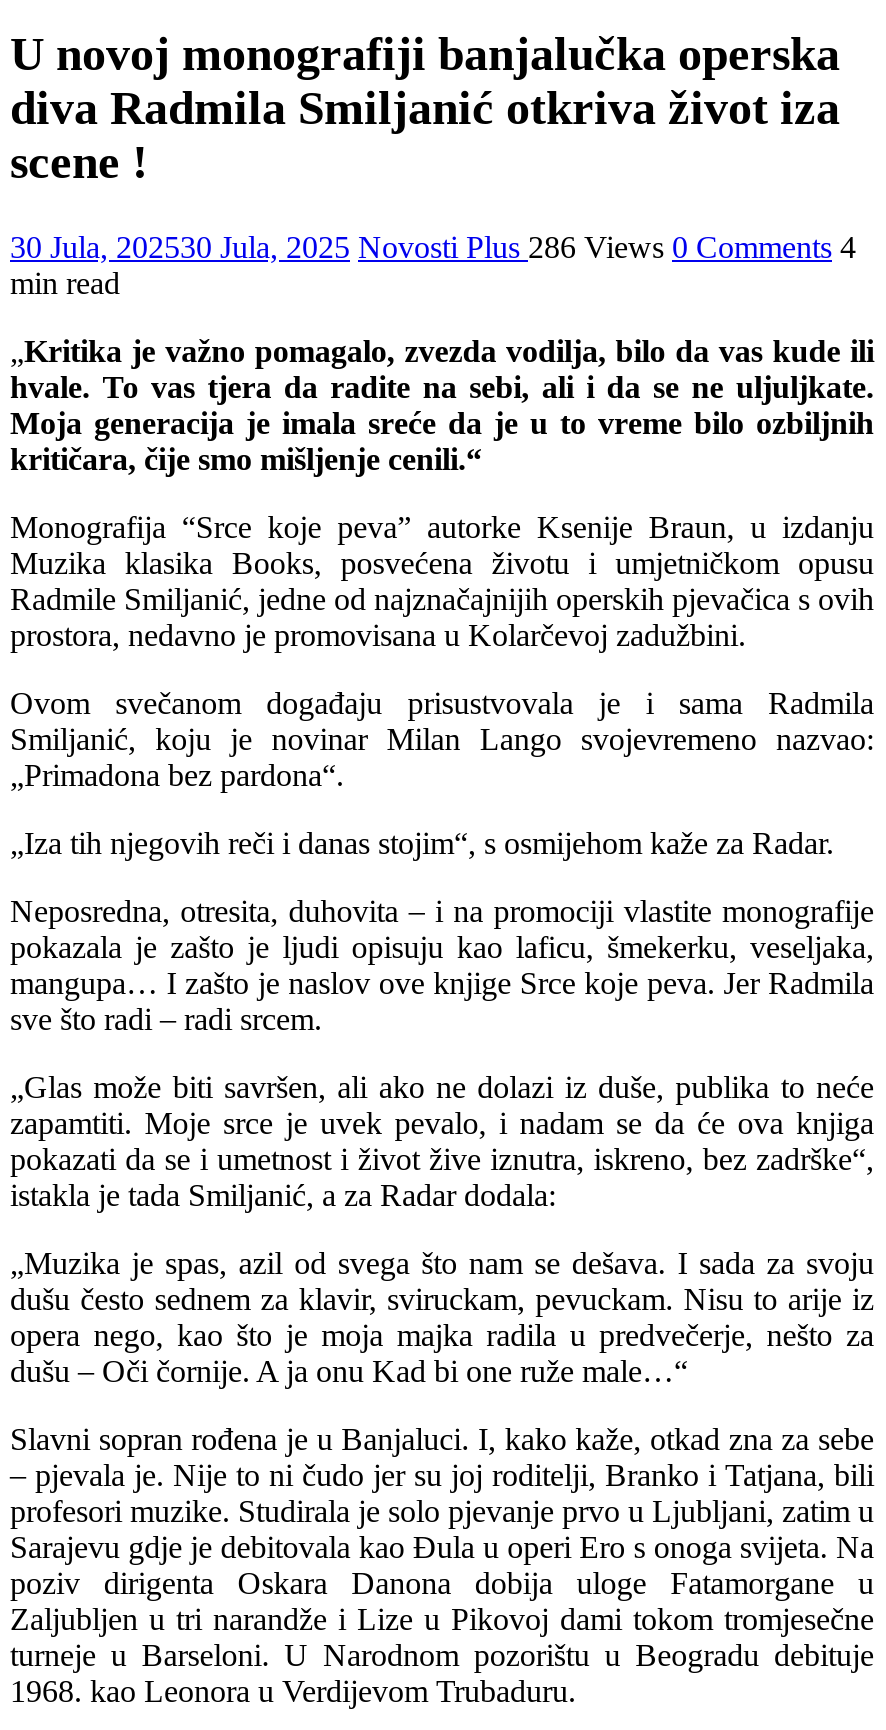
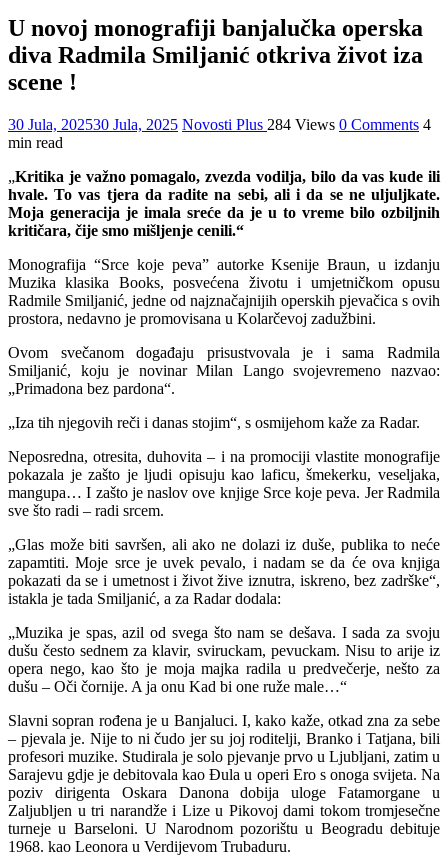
[10,230,856,264] 30 Jula, 202530 Jula, 2025 Novosti Plus 286 Views 0 Comments 4 -> [8,116,431,133] 30 Jula, 202530 Jula, 2025 Novosti Plus 284 Views 0 Comments 4

